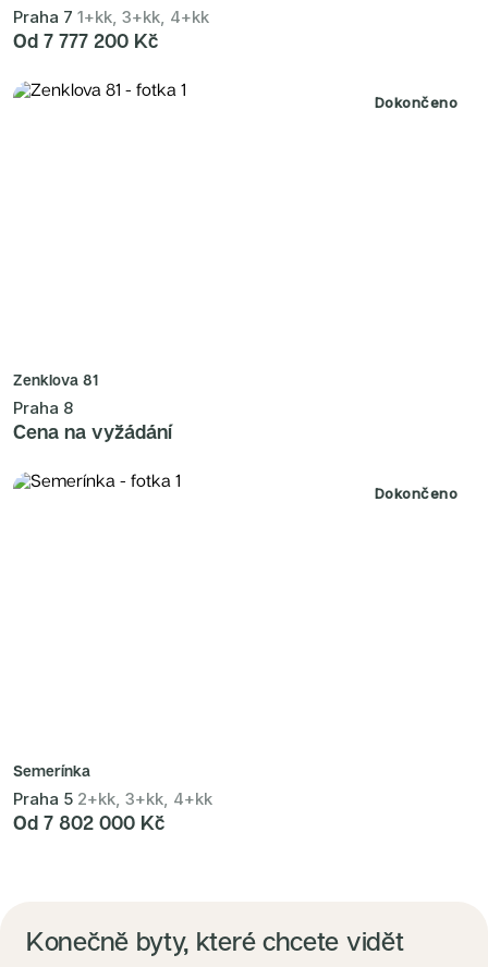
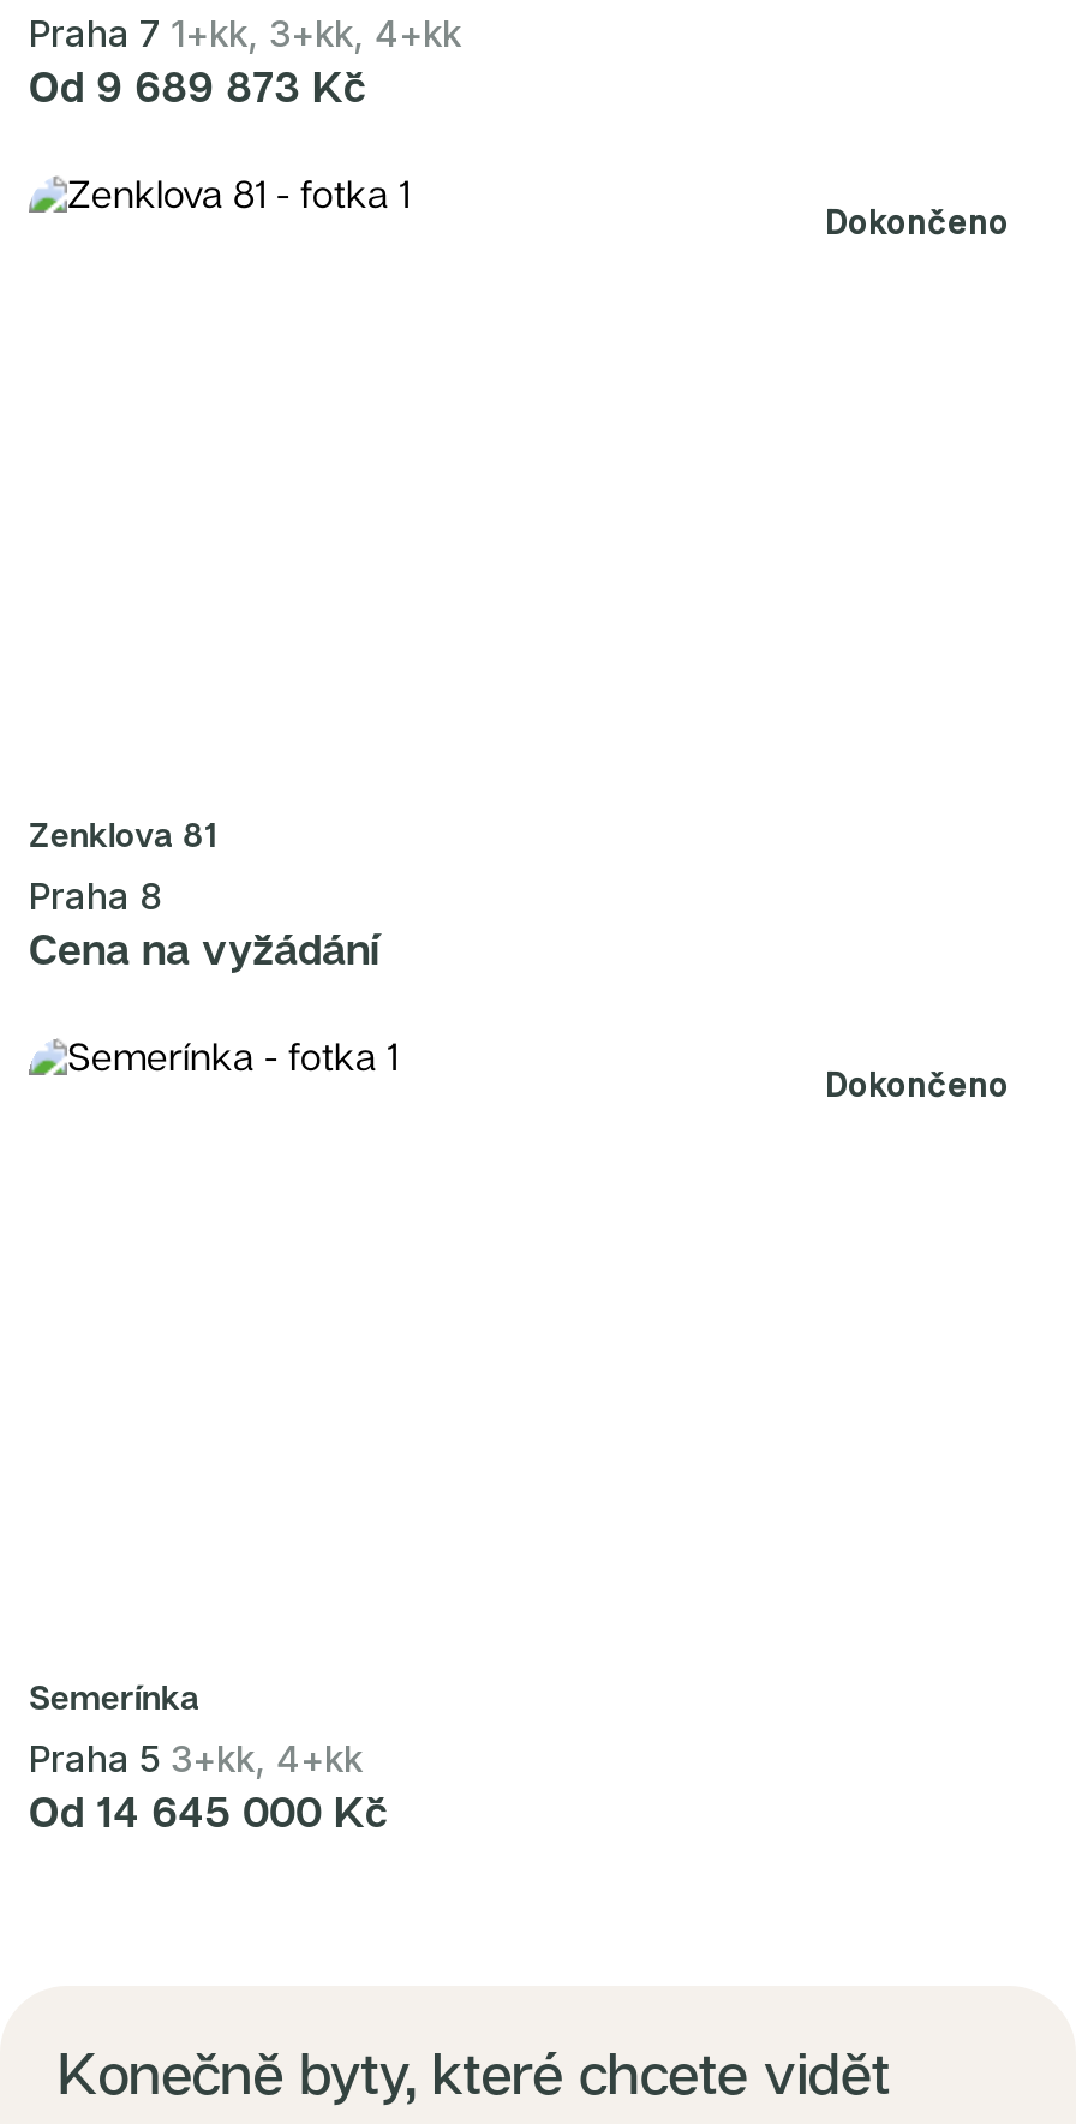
[13,28,158,52] Od 7 777 200 Kč -> [29,59,365,112] Od 9 689 873 Kč
[13,788,212,834] Praha 5 2+kk, 3+kk, 4+kk | Od 7 802 000 Kč -> [29,1736,387,1837] Praha 5 3+kk, 4+kk | Od 14 645 000 Kč

